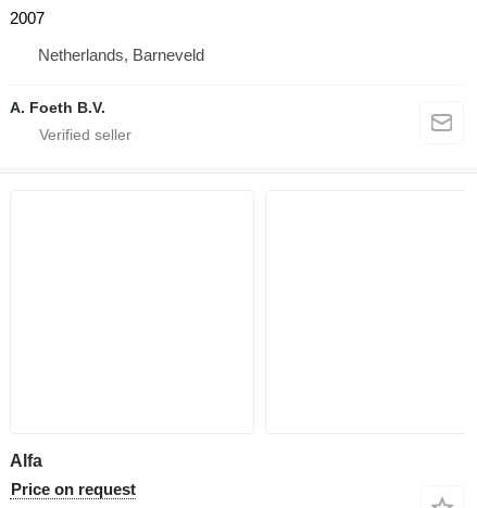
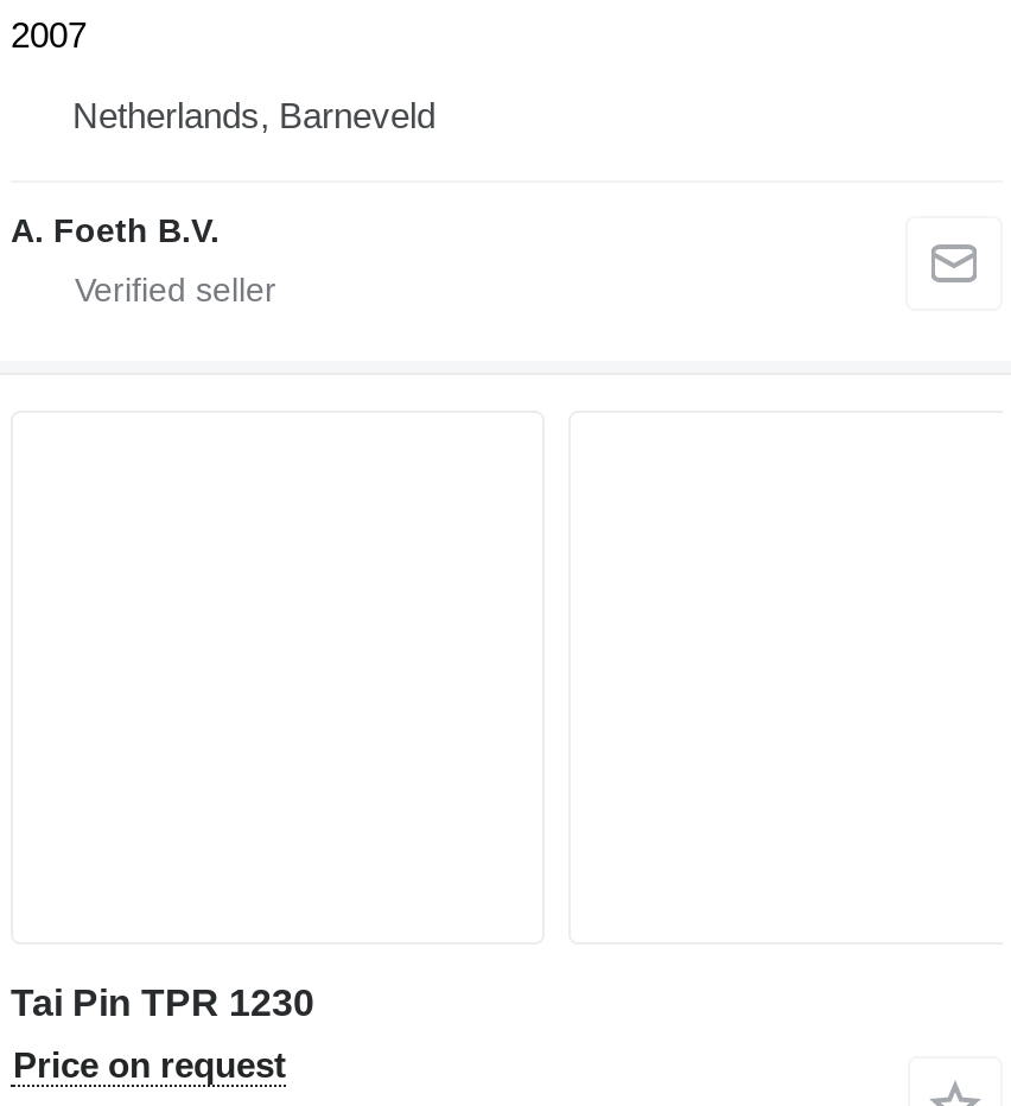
[10,452,42,470] Alfa -> [11,983,314,1023] Tai Pin TPR 1230

